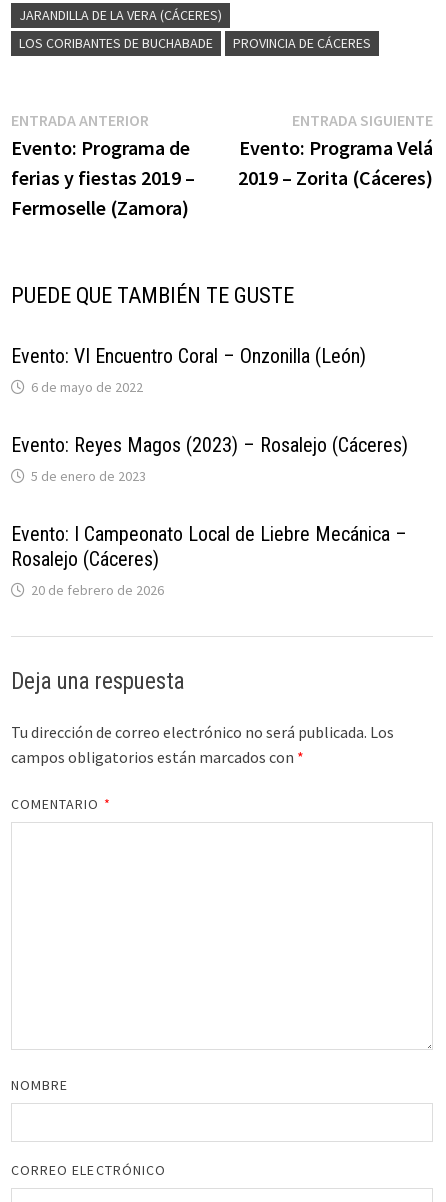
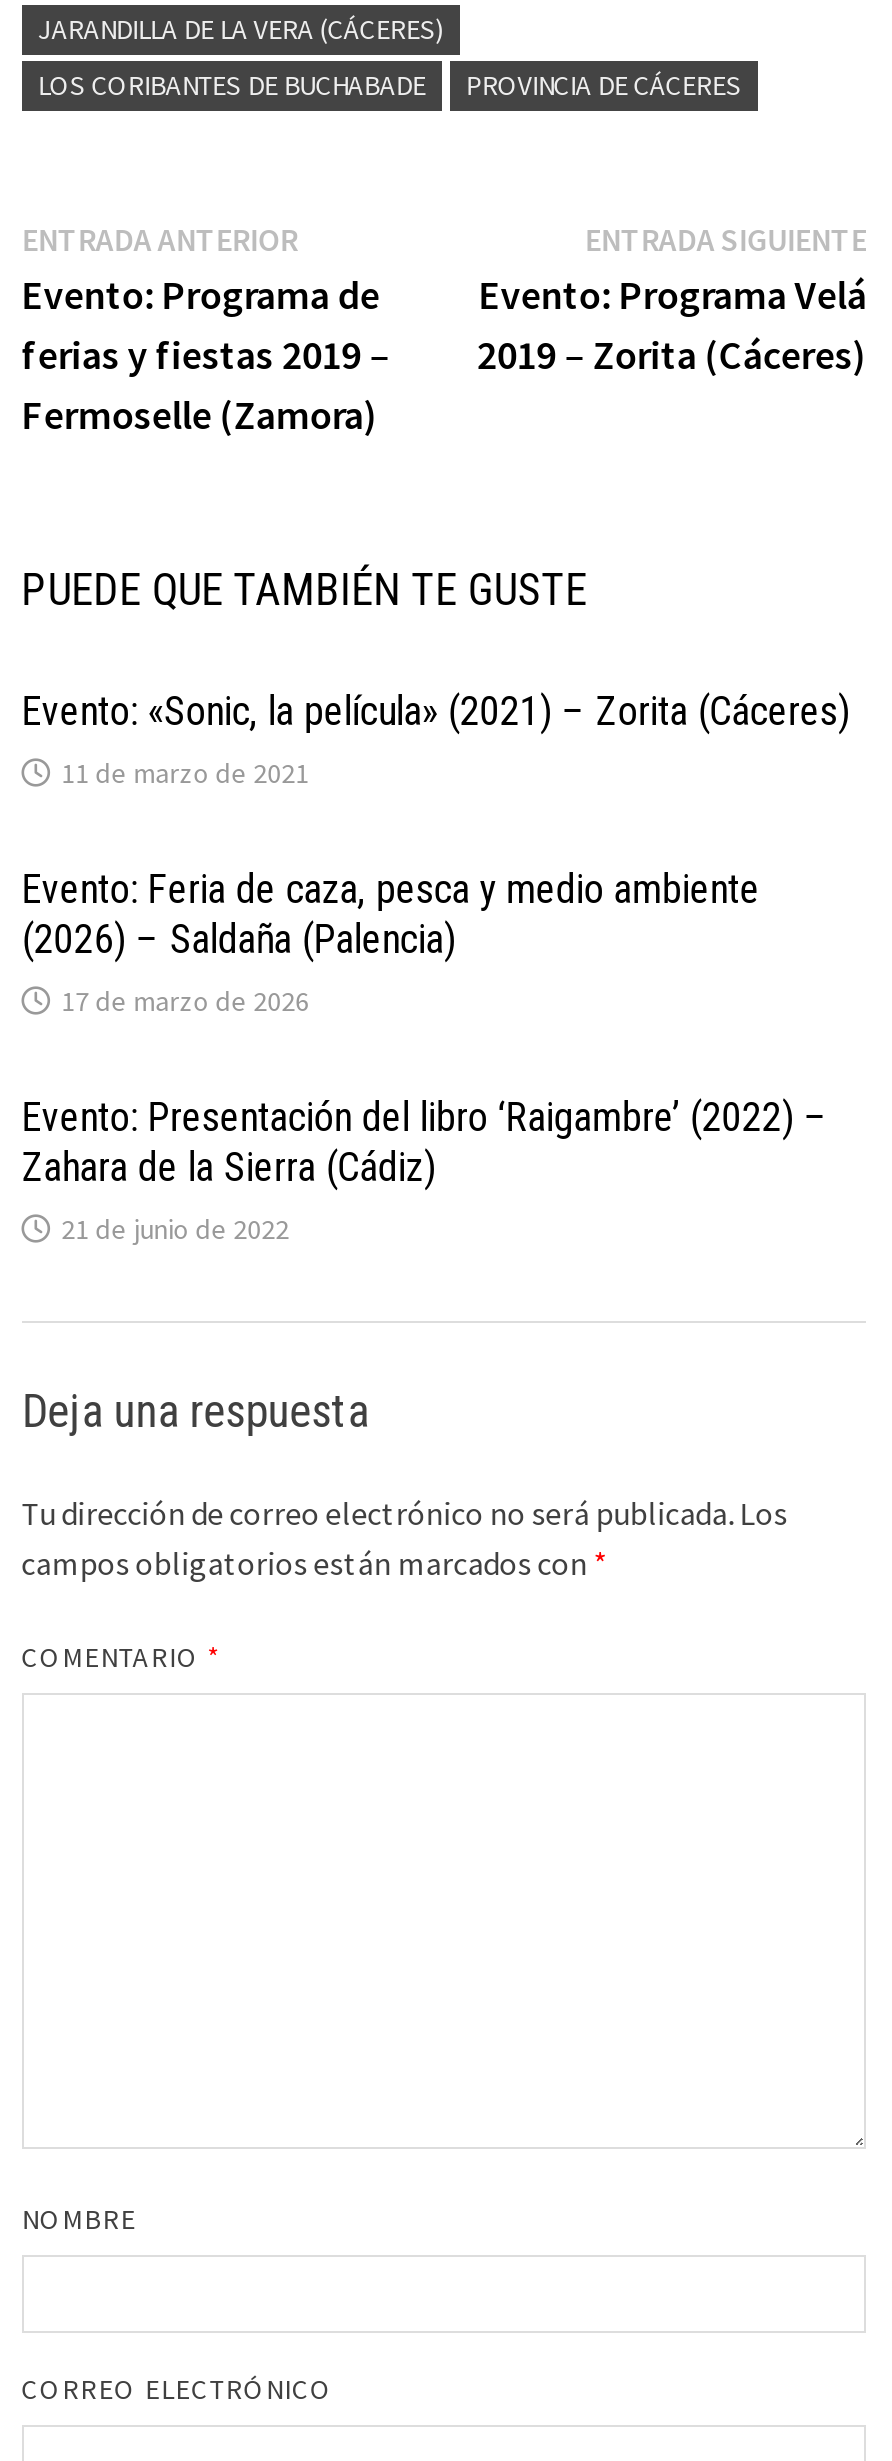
[11,344,366,396] Evento: VI Encuentro Coral – Onzonilla (León) | 6 de mayo de 2022 -> [22,686,850,790] Evento: «Sonic, la película» (2021) – Zorita (Cáceres) | 11 de marzo de 2021
[11,433,408,485] Evento: Reyes Magos (2023) – Rosalejo (Cáceres) | 5 de enero de 2023 -> [22,864,760,1018] Evento: Feria de caza, pesca y medio ambiente | (2026) – Saldaña (Palencia) | 17 de marzo de 2026
[11,522,407,599] Evento: I Campeonato Local de Liebre Mecánica – | Rosalejo (Cáceres) | 20 de febrero de 2026 -> [22,1092,828,1246] Evento: Presentación del libro ‘Raigambre’ (2022) – | Zahara de la Sierra (Cádiz) | 21 de junio de 2022

